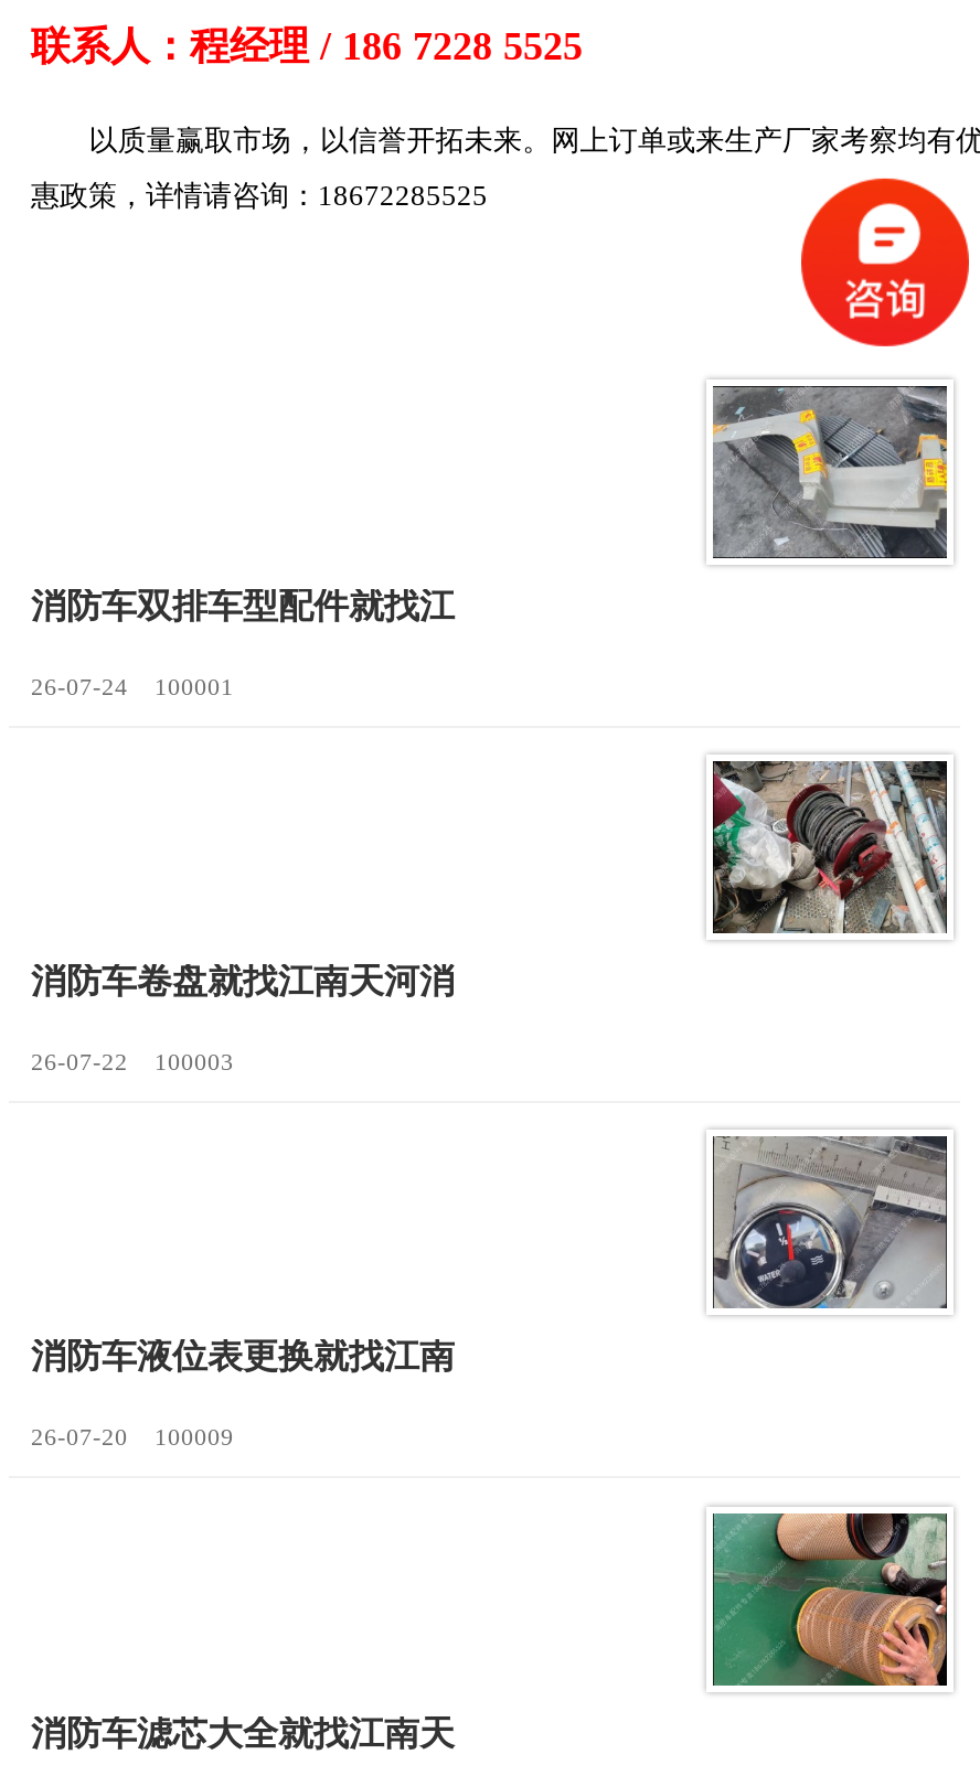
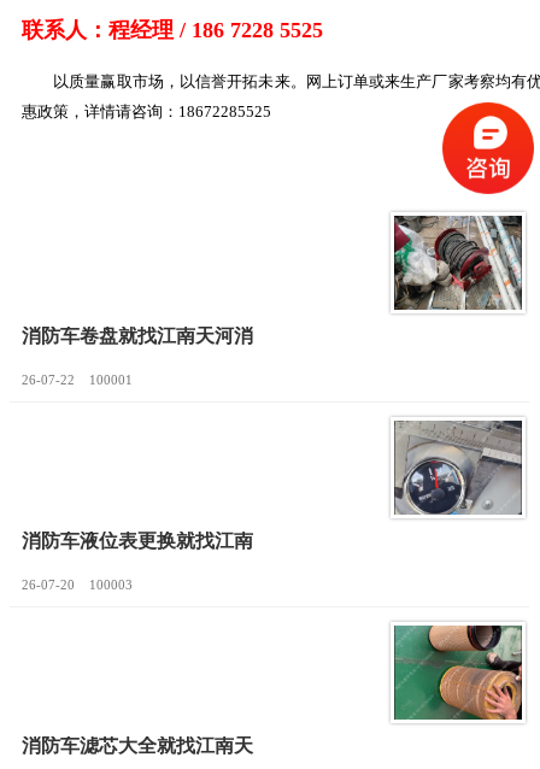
[711,386,949,560] [image] -> none
[31,587,455,699] 消防车双排车型配件就找江 | 26-07-24 100001 -> none
[31,1048,234,1075] 26-07-22 100003 -> [22,372,133,387] 26-07-22 100001
[31,1424,234,1451] 26-07-20 100009 -> [22,578,133,592] 26-07-20 100003

